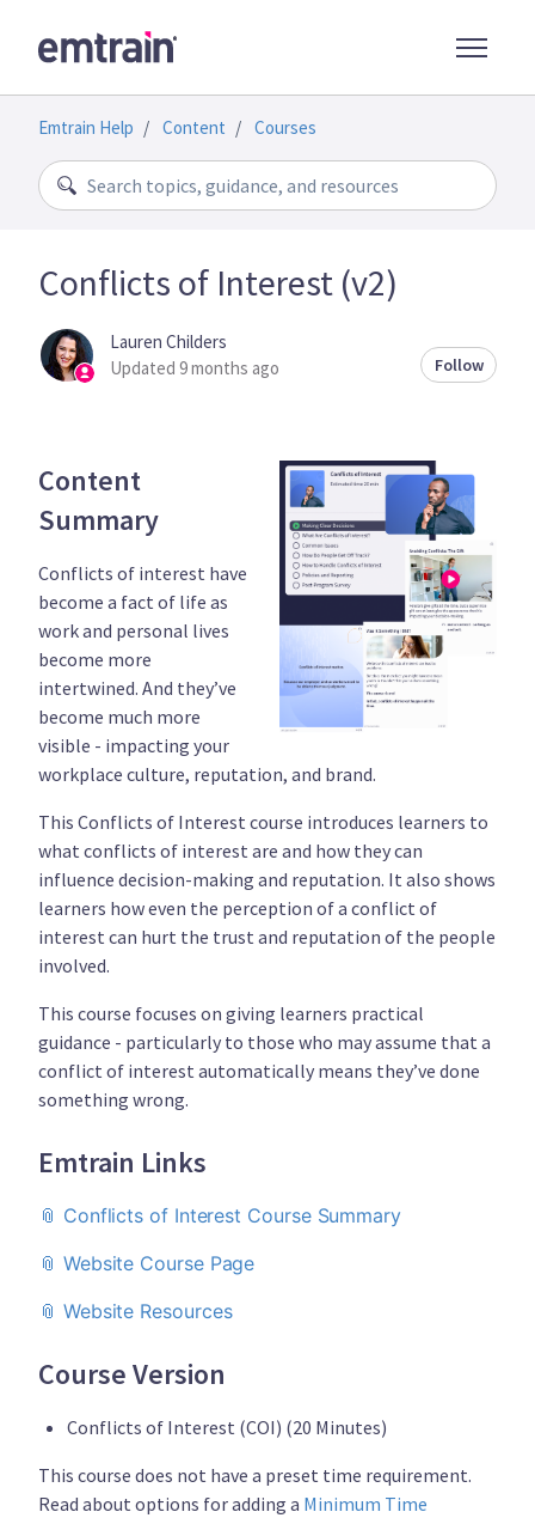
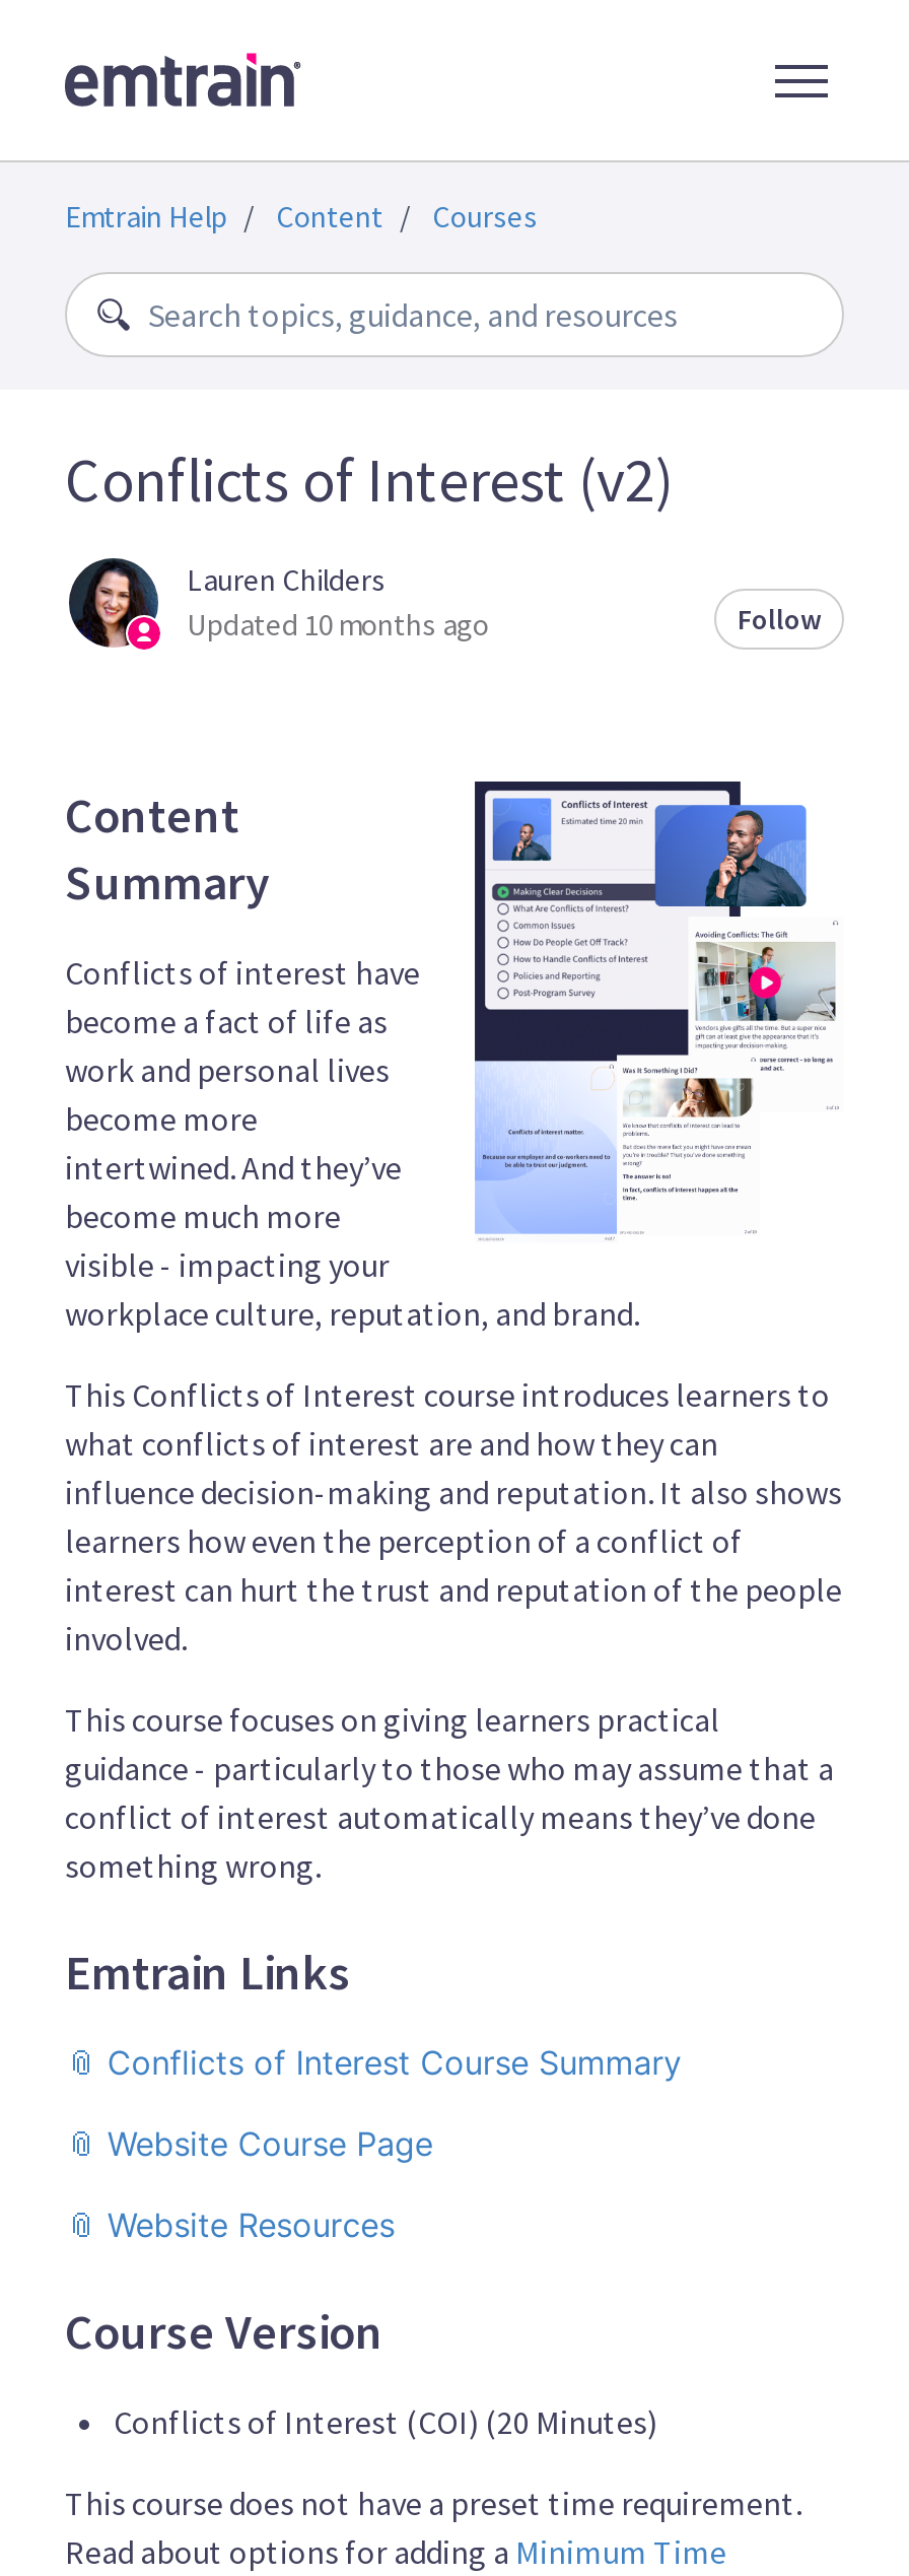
[110,356,279,379] Updated 9 months ago -> [187,605,489,643] Updated 10 months ago

